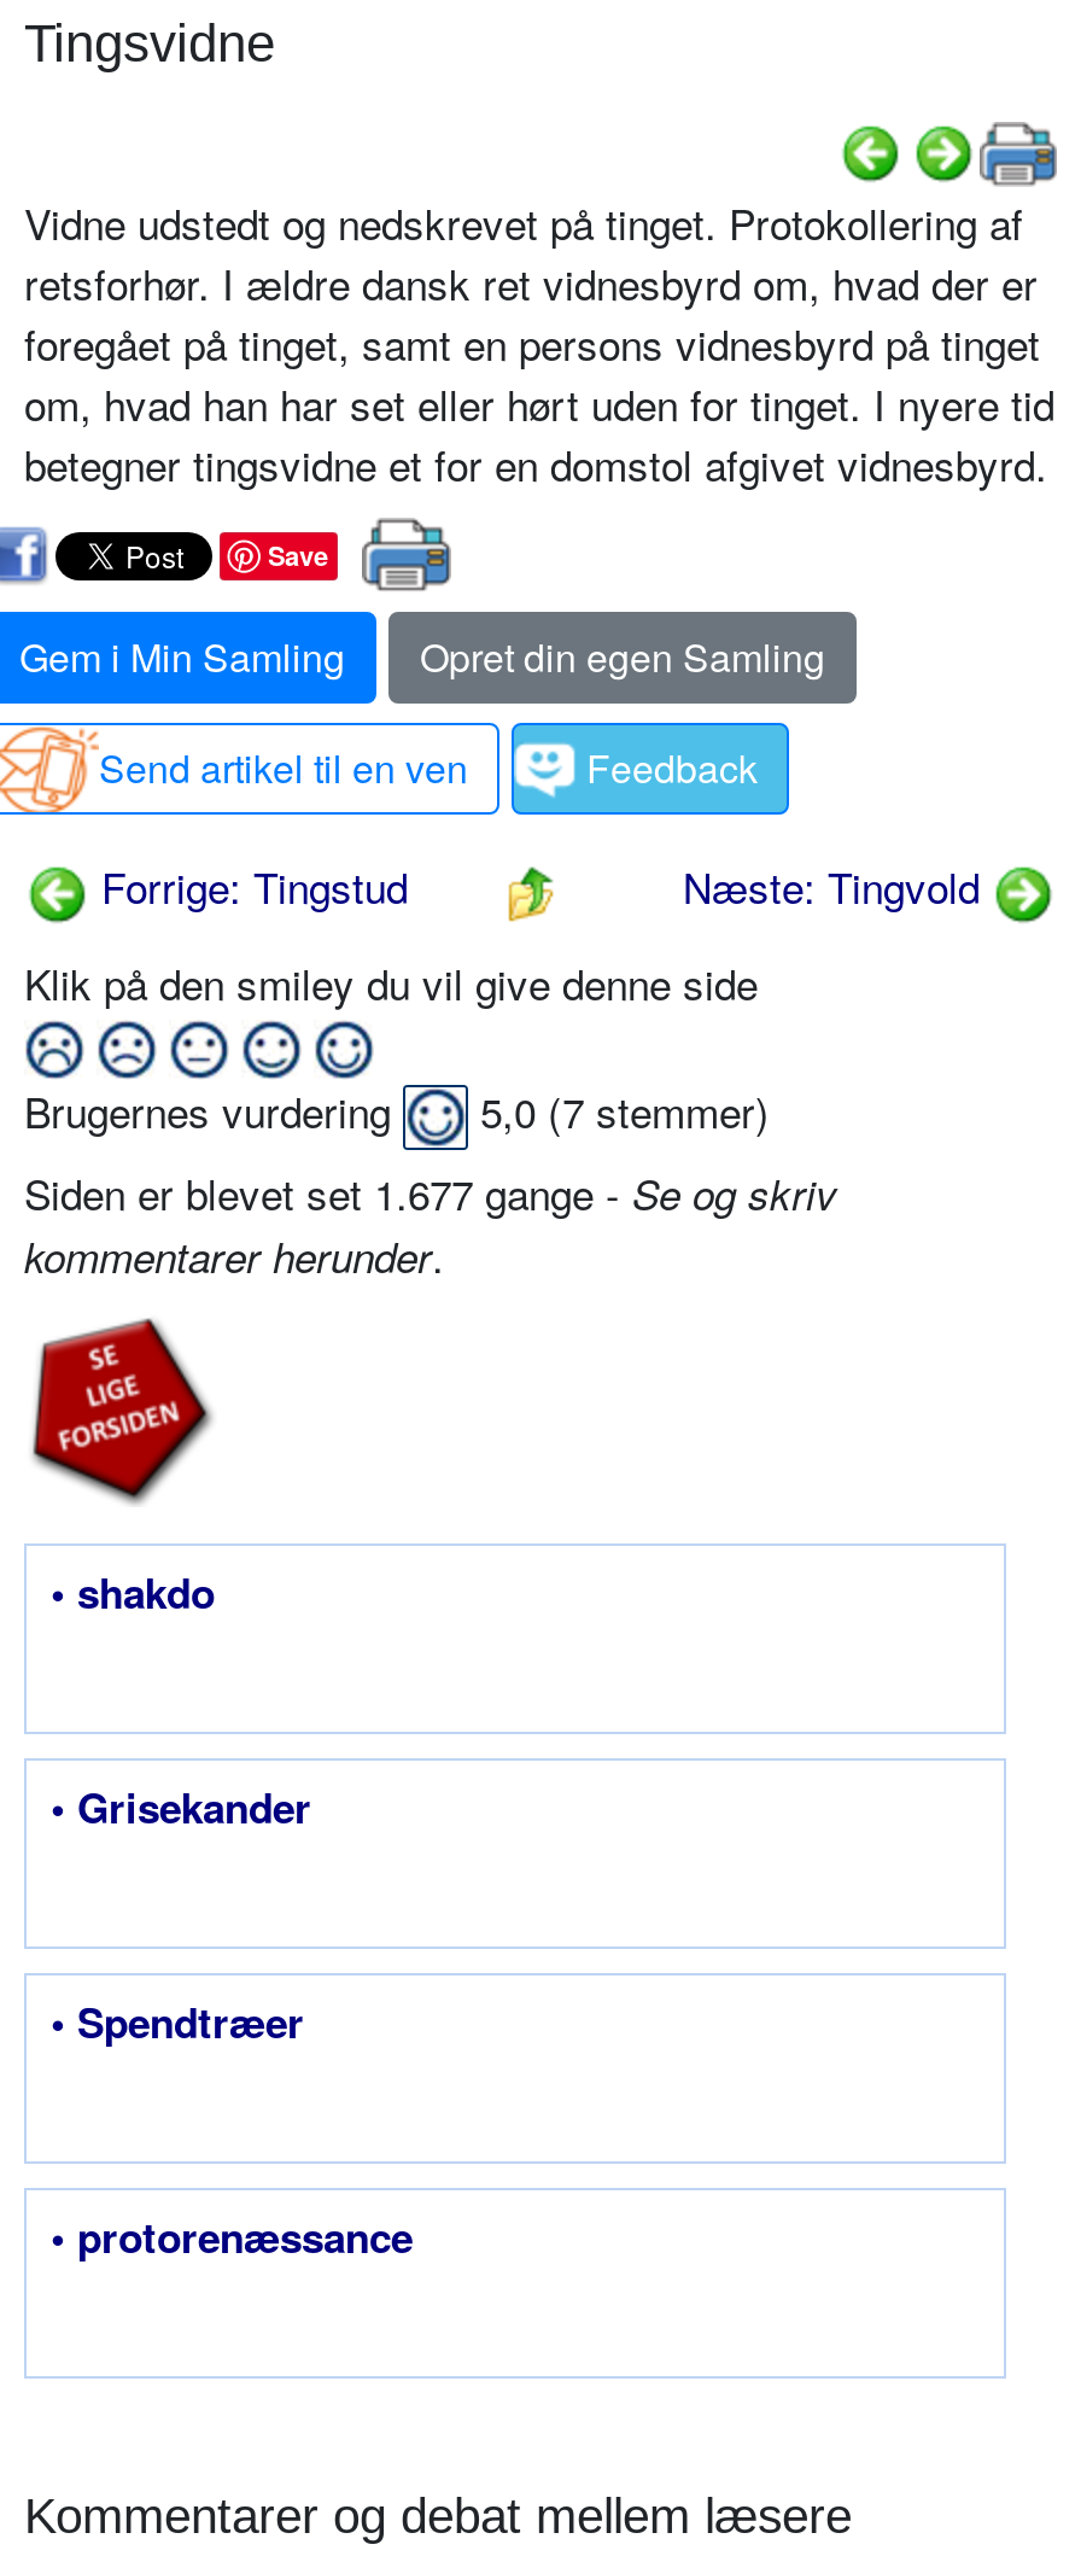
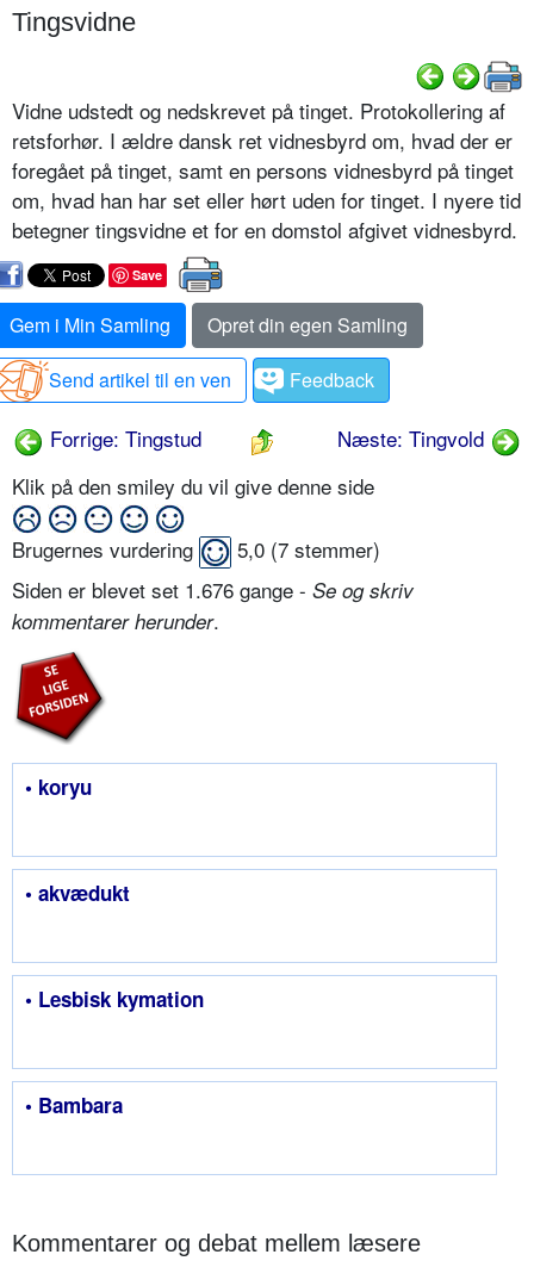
[24,1163,837,1223] Siden er blevet set 1.677 gange - Se og skriv -> [12,575,414,605] Siden er blevet set 1.676 gange - Se og skriv
[51,1564,215,1622] • shakdo -> [25,773,92,801] • koryu
[51,1779,311,1836] • Grisekander -> [25,879,130,908] • akvædukt
[51,1993,304,2051] • Spendtræer -> [25,985,204,1014] • Lesbisk kymation
[51,2208,413,2266] • protorenæssance -> [25,1091,123,1120] • Bambara

